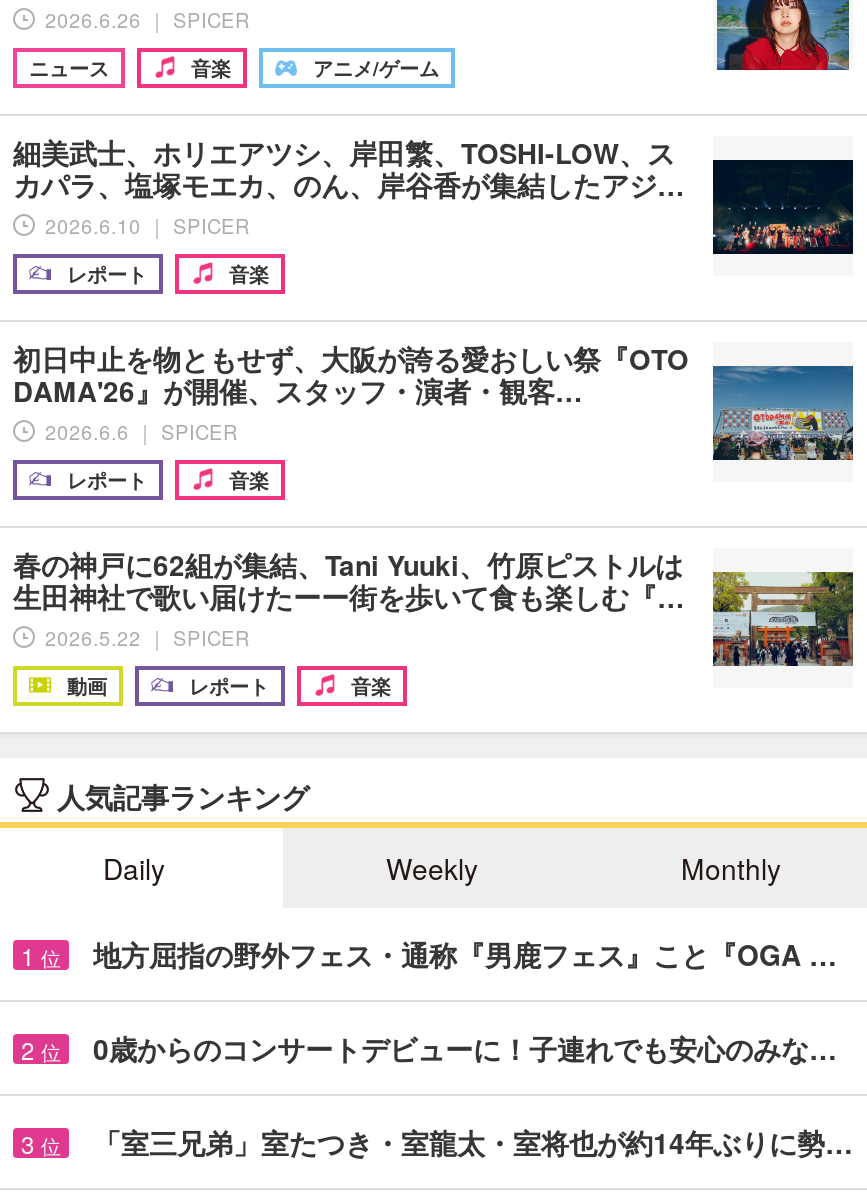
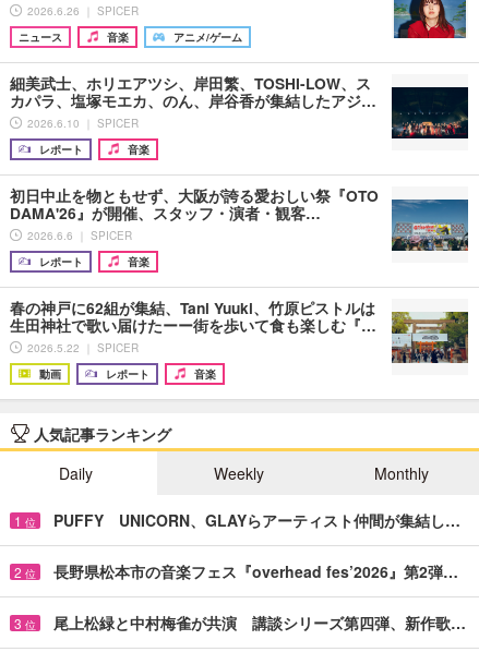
[93,934,837,974] 地方屈指の野外フェス・通称『男鹿フェス』こと『OGA … -> [53,509,460,531] PUFFY UNICORN、GLAYらアーティスト仲間が集結し…
[93,1028,837,1068] 0歳からのコンサートデビューに！子連れでも安心のみな… -> [53,560,458,582] 長野県松本市の音楽フェス『overhead fes’2026』第2弾…
[93,1122,853,1162] 「室三兄弟」室たつき・室龍太・室将也が約14年ぶりに勢… -> [53,612,466,633] 尾上松緑と中村梅雀が共演 講談シリーズ第四弾、新作歌…

